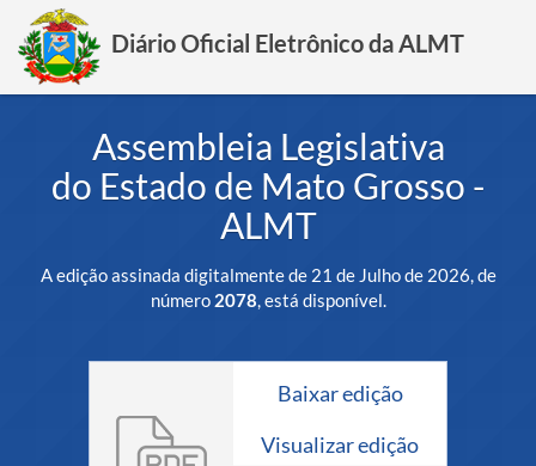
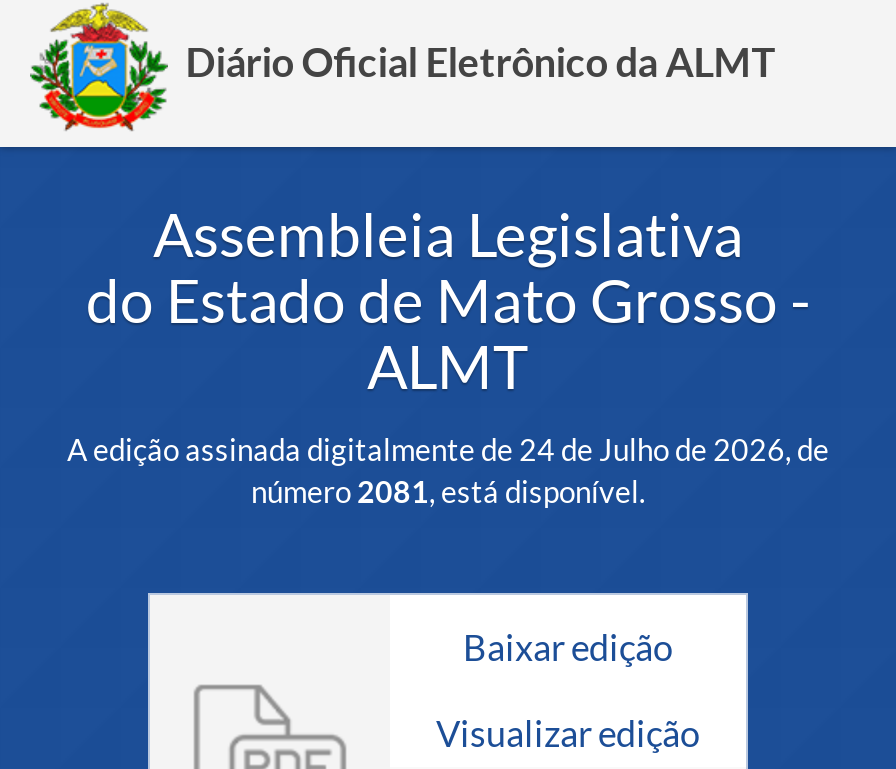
[40,264,496,286] A edição assinada digitalmente de 21 de Julho de 2026, de -> [67,431,829,467] A edição assinada digitalmente de 24 de Julho de 2026, de
[150,289,386,311] número 2078, está disponível. -> [251,473,645,509] número 2081, está disponível.

